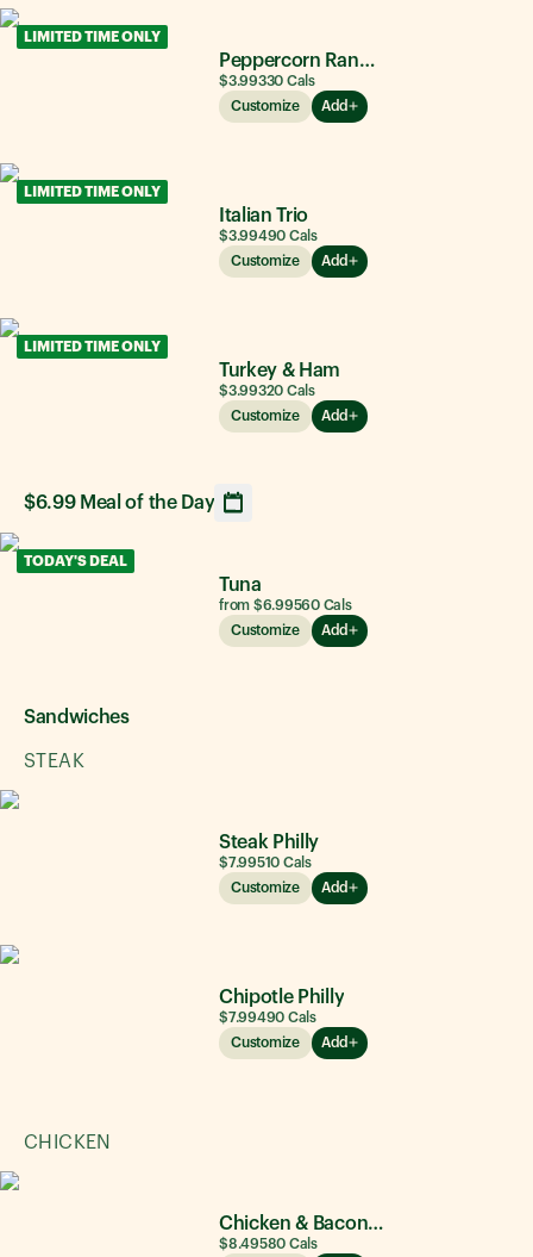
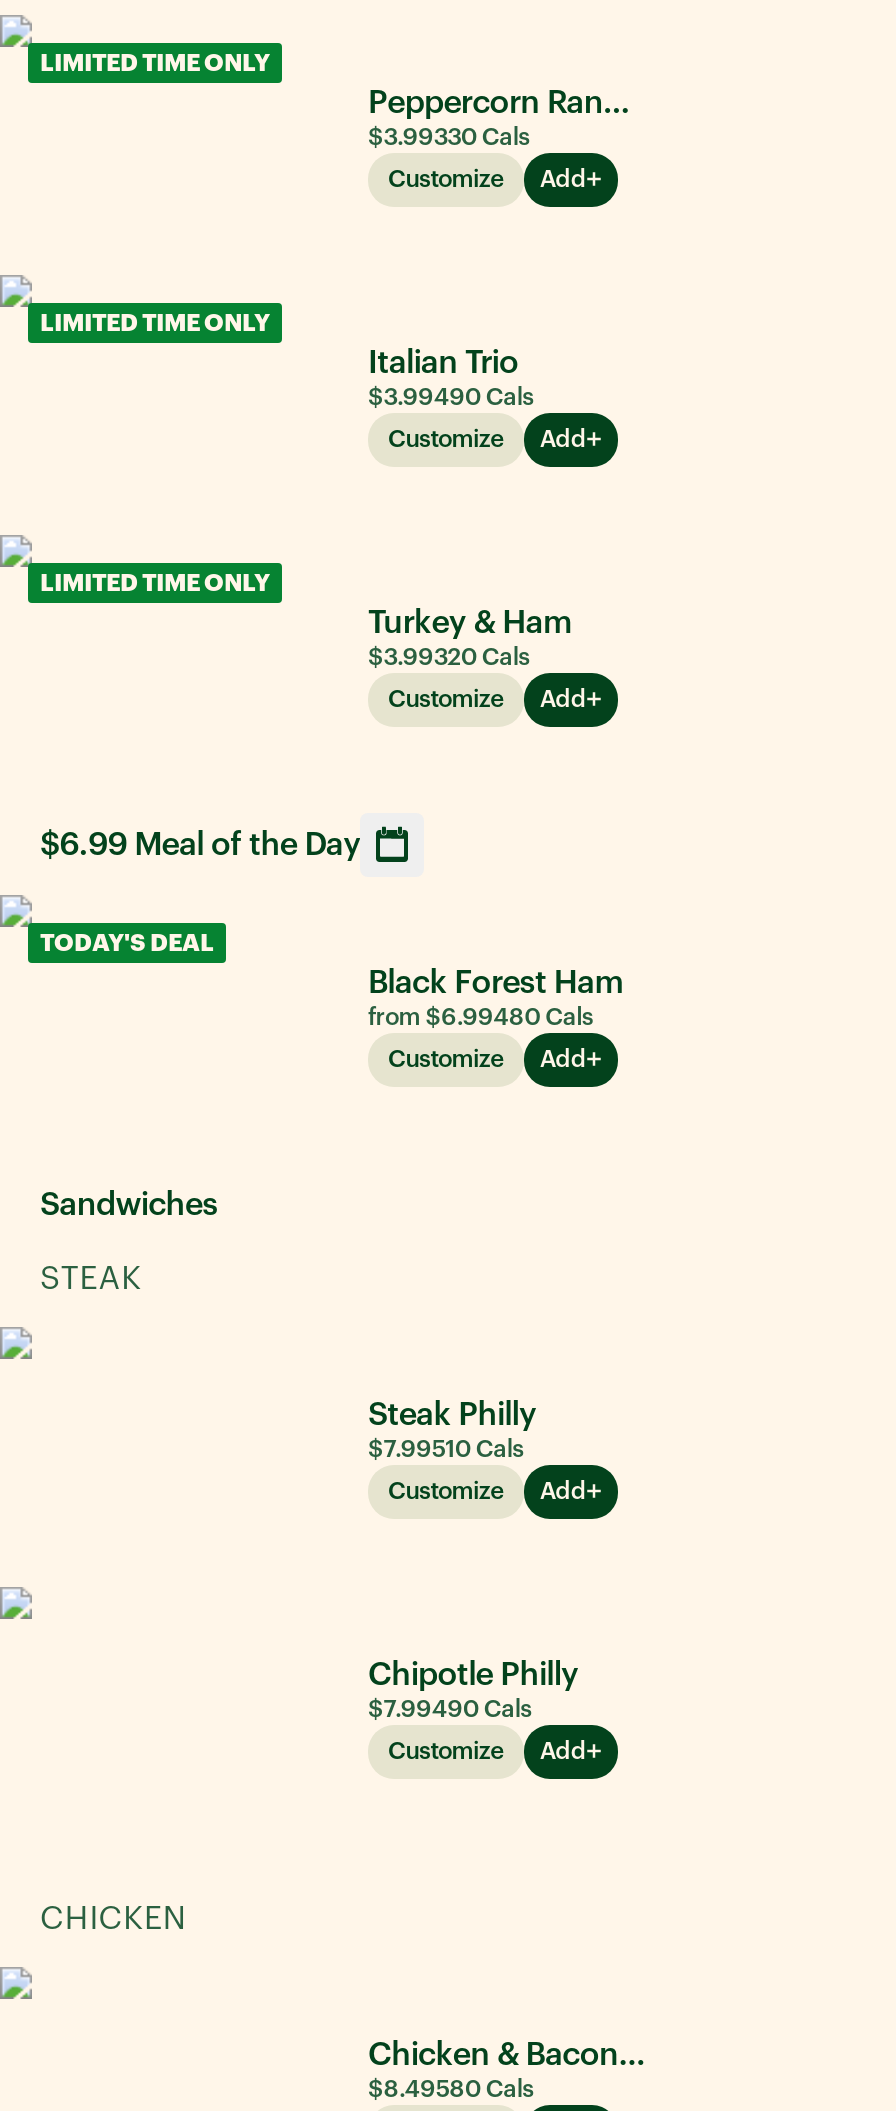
[219,575,352,612] Tuna | from $6.99560 Cals -> [368,966,624,1028] Black Forest Ham | from $6.99480 Cals

